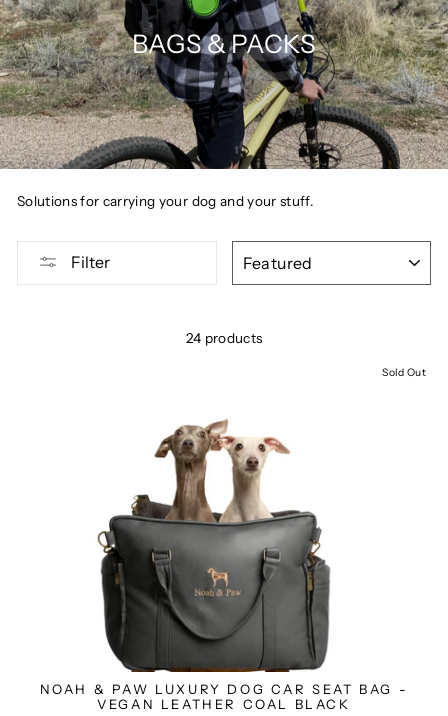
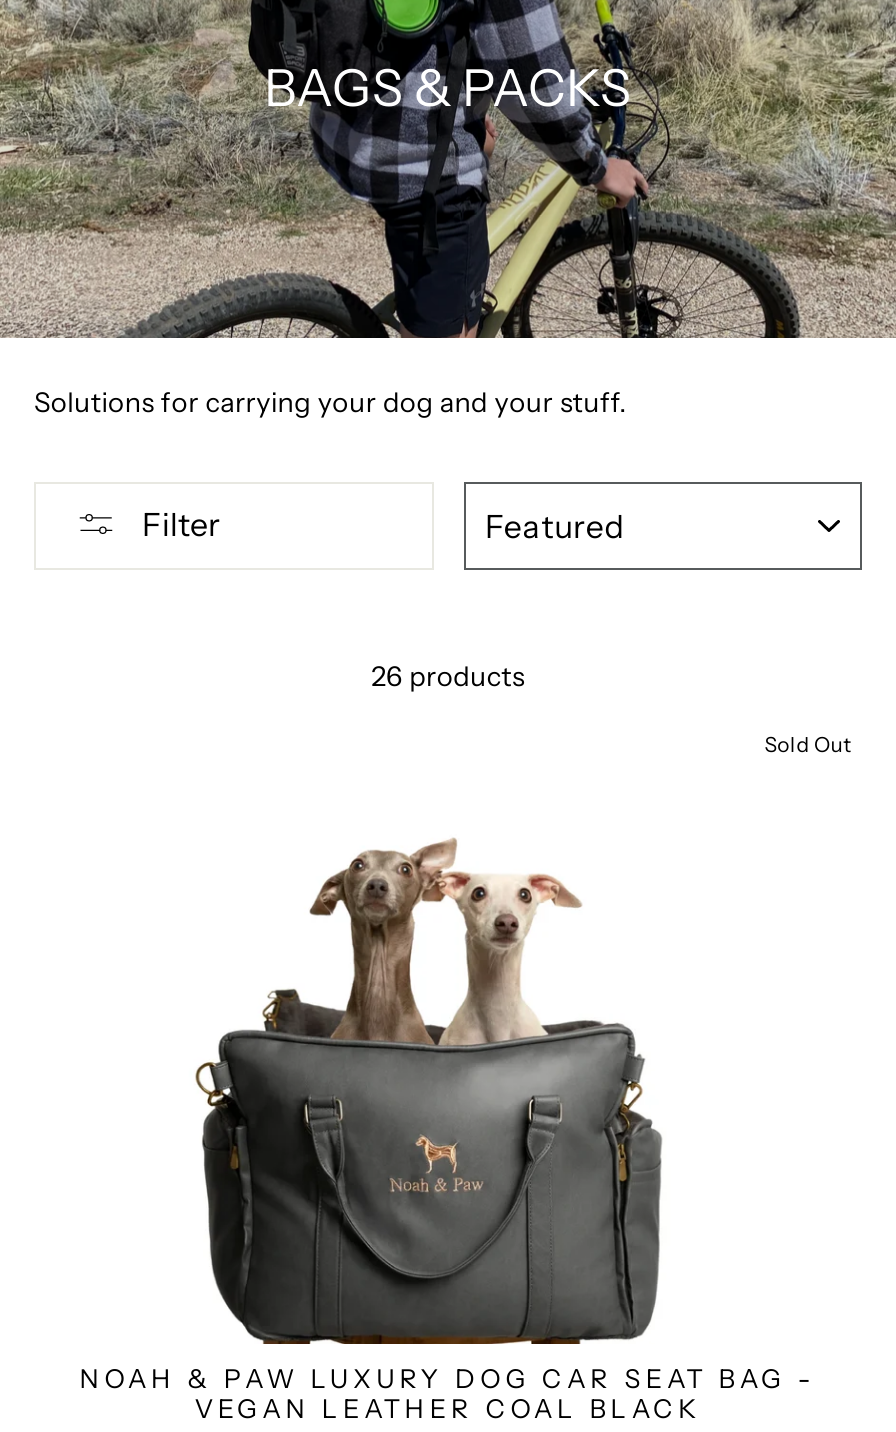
[186,329,262,345] 24 products -> [371,659,525,691] 26 products

